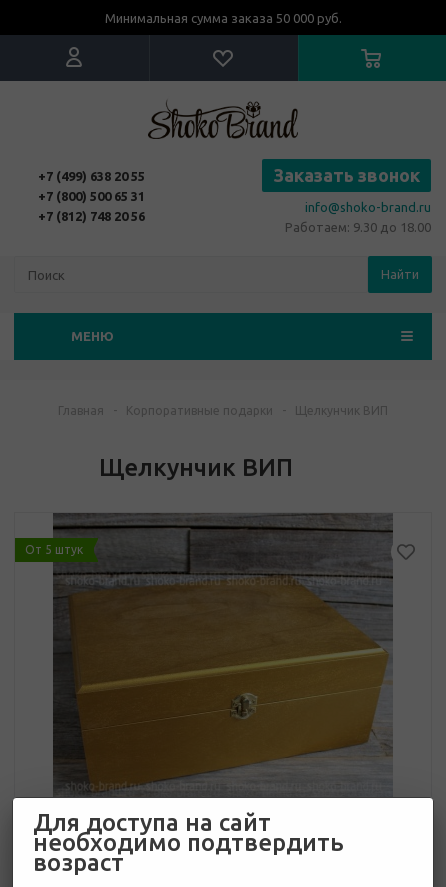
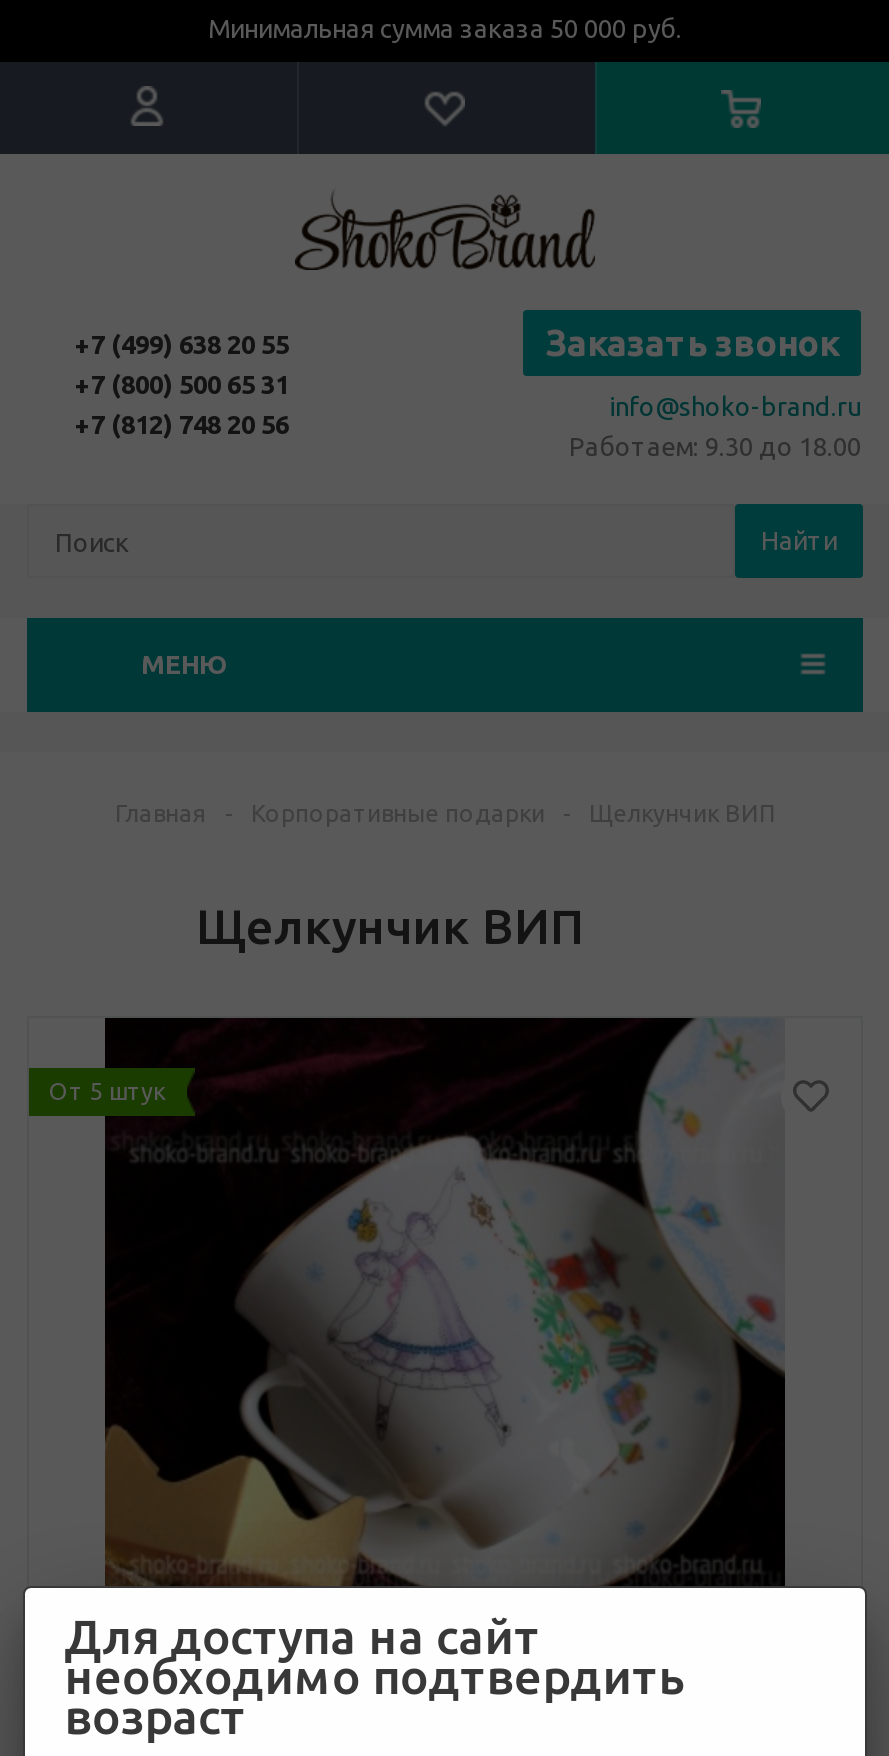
[54,514,393,797] [image] -> [105,1018,785,1586] [image]

